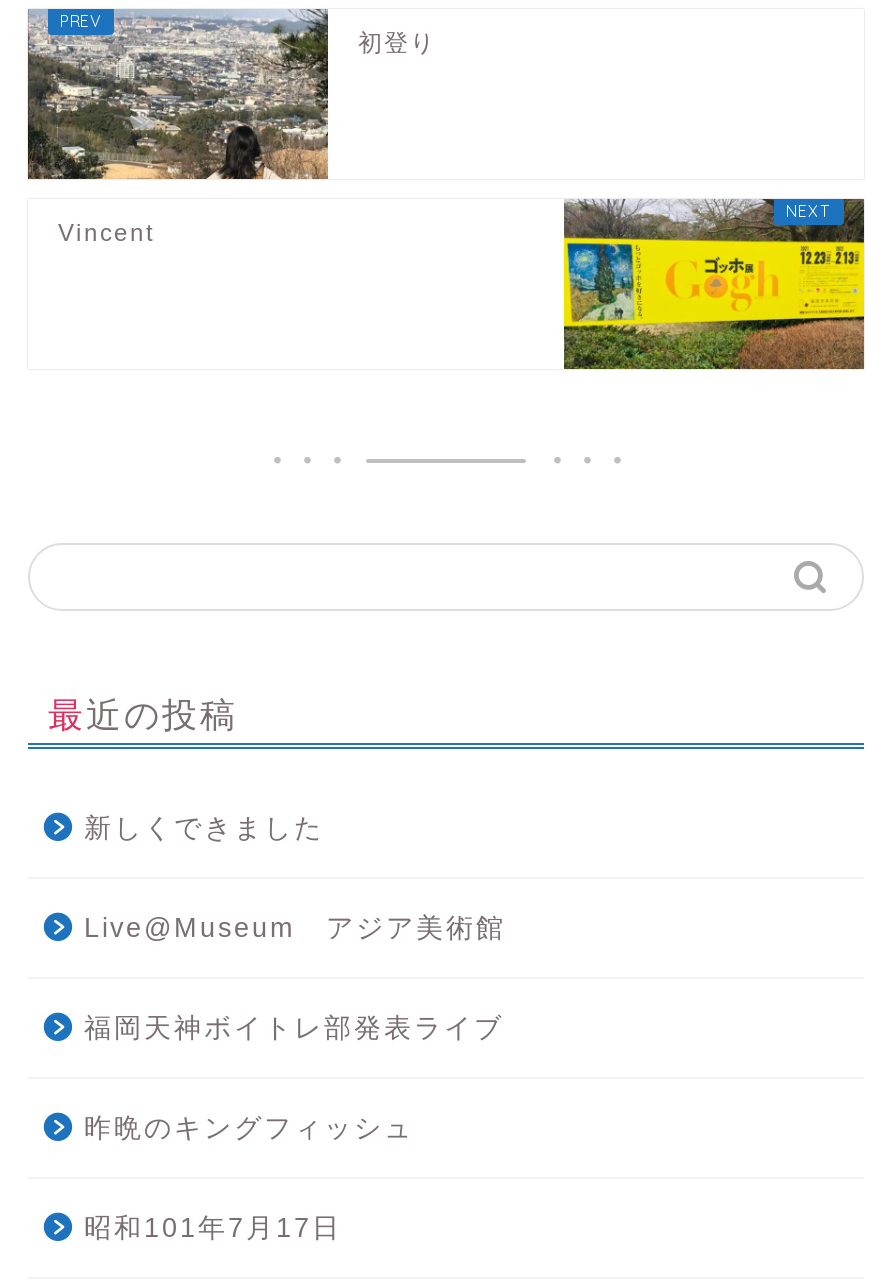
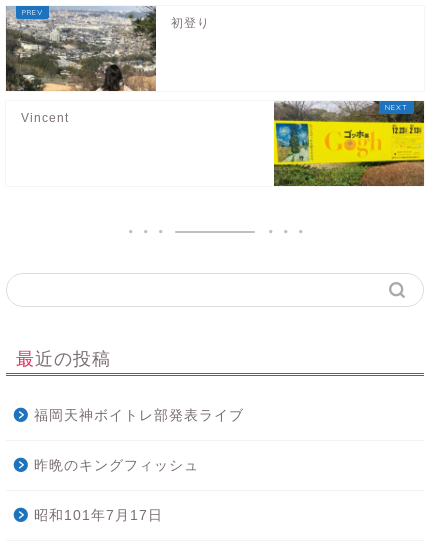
[84,813,506,943] 新しくできました | Live@Museum アジア美術館 -> none

